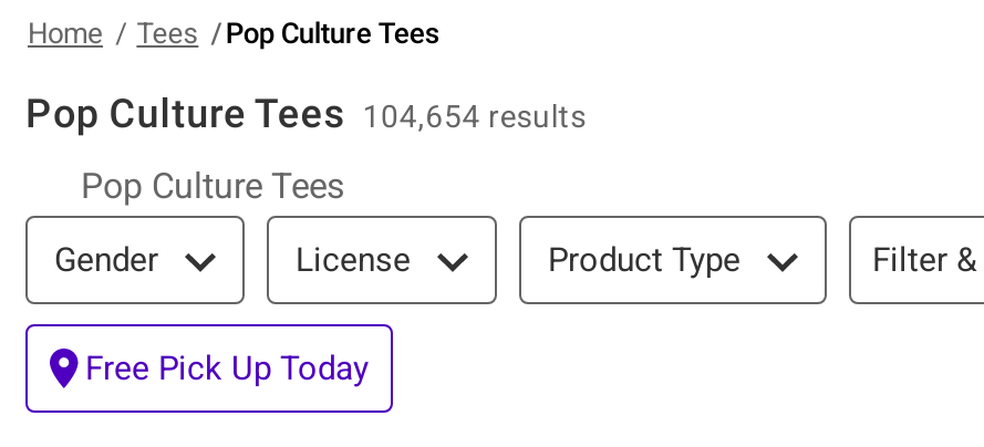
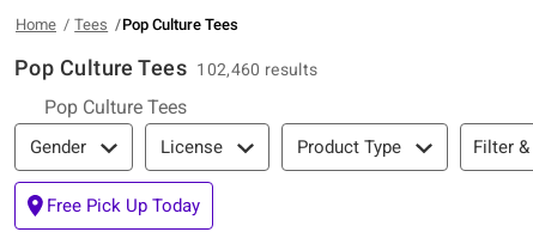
[25,90,587,136] Pop Culture Tees 104,654 results -> [14,55,318,80] Pop Culture Tees 102,460 results

